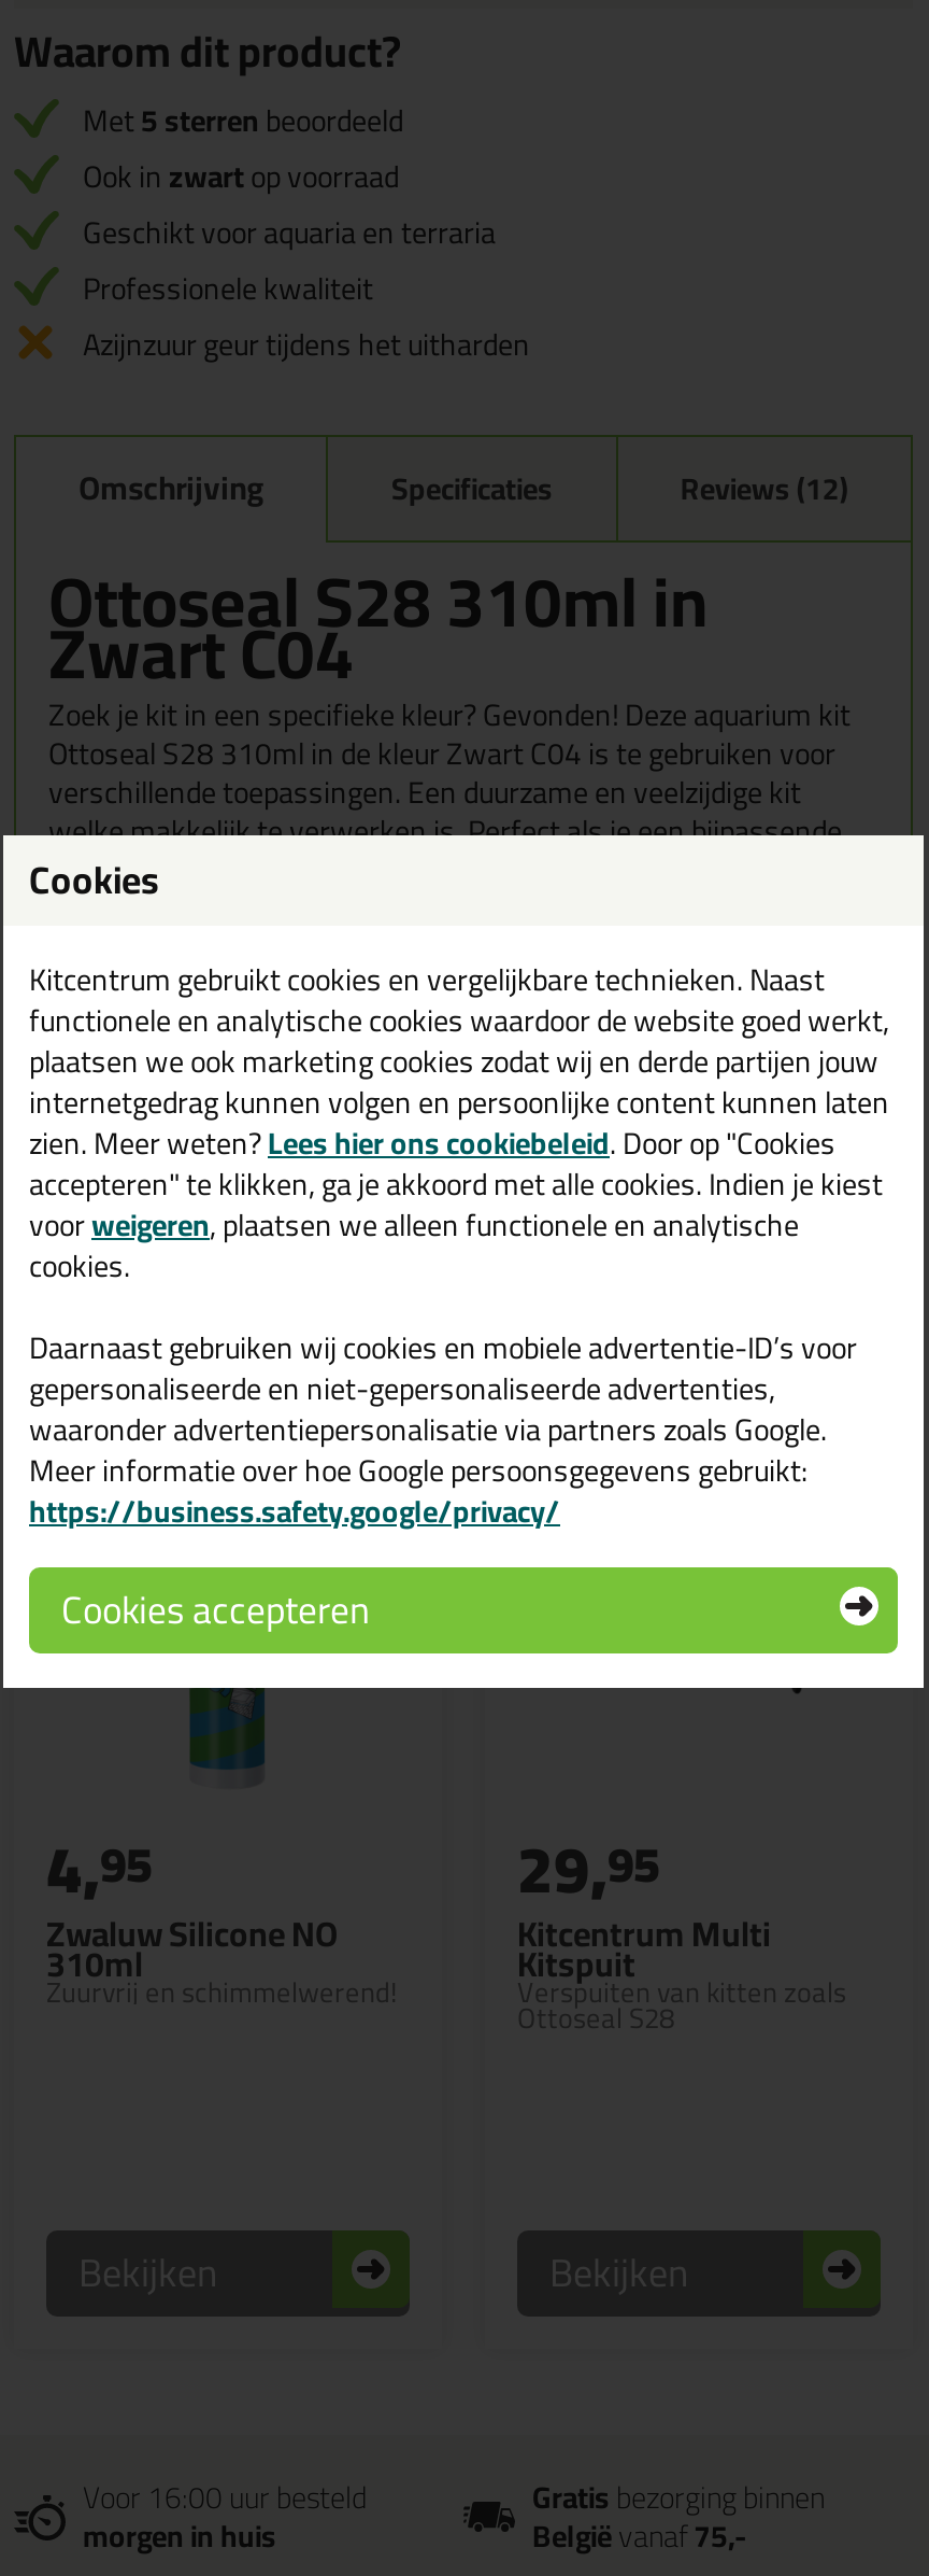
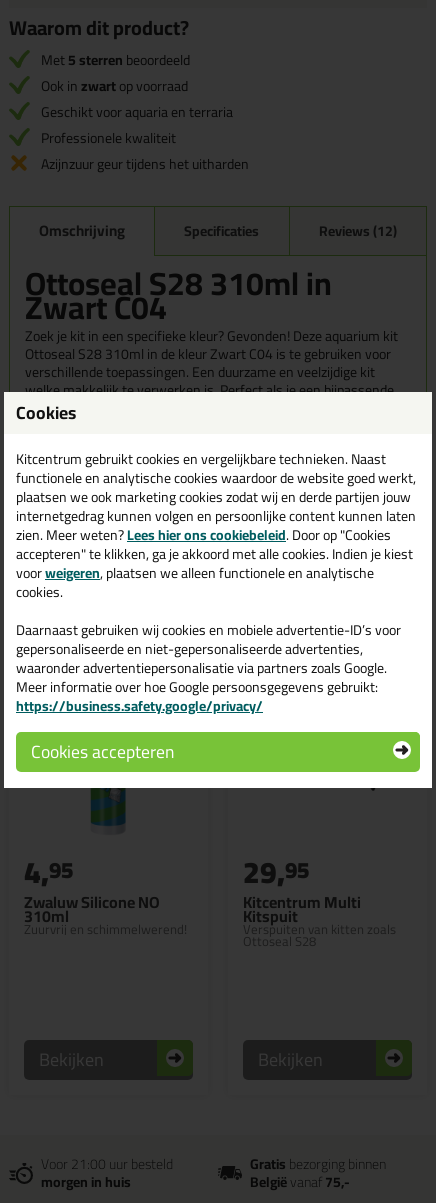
[83,2469,367,2525] Voor 16:00 uur besteld -> [41,1151,173,1177] Voor 21:00 uur besteld

